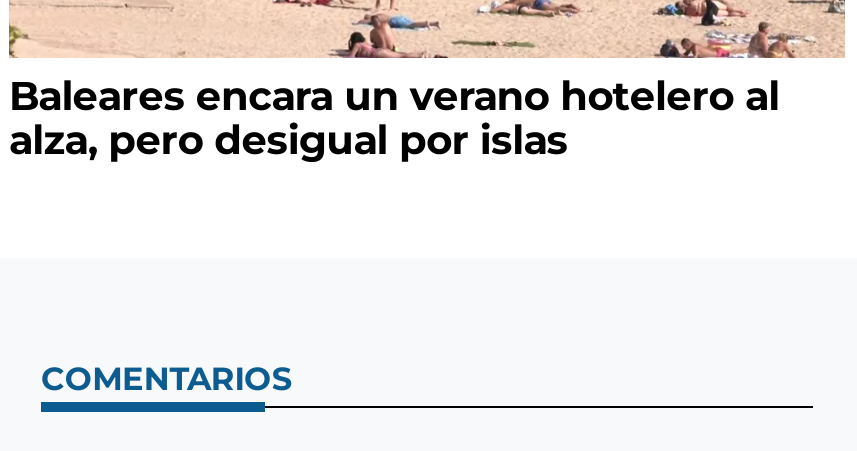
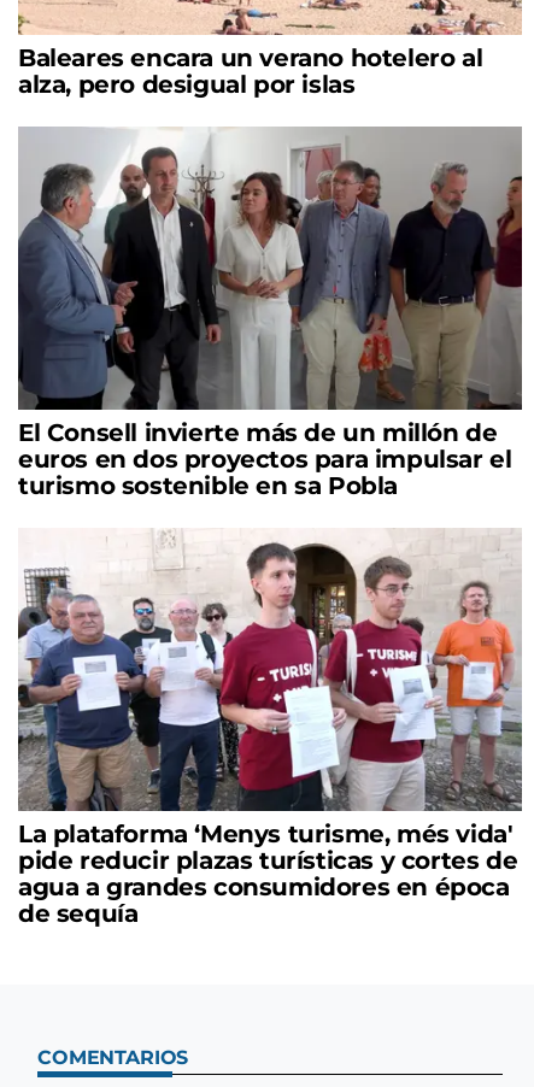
none -> [17,127,522,500] [image] | El Consell invierte más de un millón de | euros en dos proyectos para impulsar el | turismo sostenible en sa Pobla
none -> [17,529,522,928] [image] | La plataforma ‘Menys turisme, més vida' | pide reducir plazas turísticas y cortes de | agua a grandes consumidores en época | de sequía

